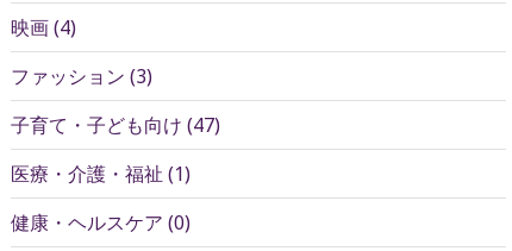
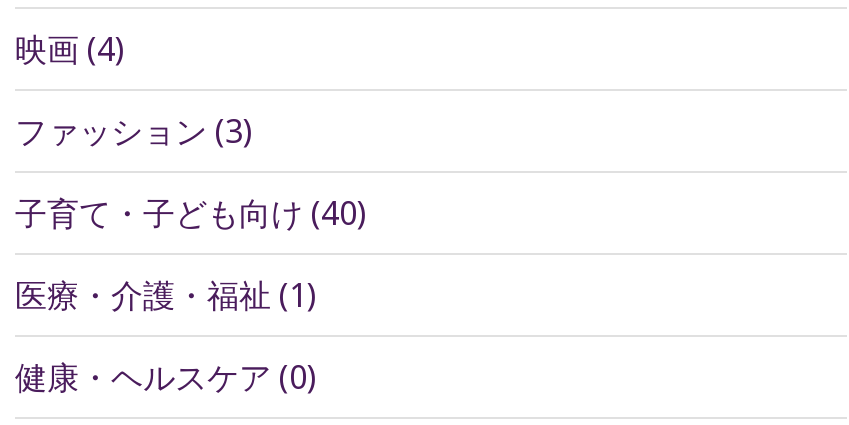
[11,112,220,138] 子育て・子ども向け(47) -> [15,190,367,234] 子育て・子ども向け(40)

